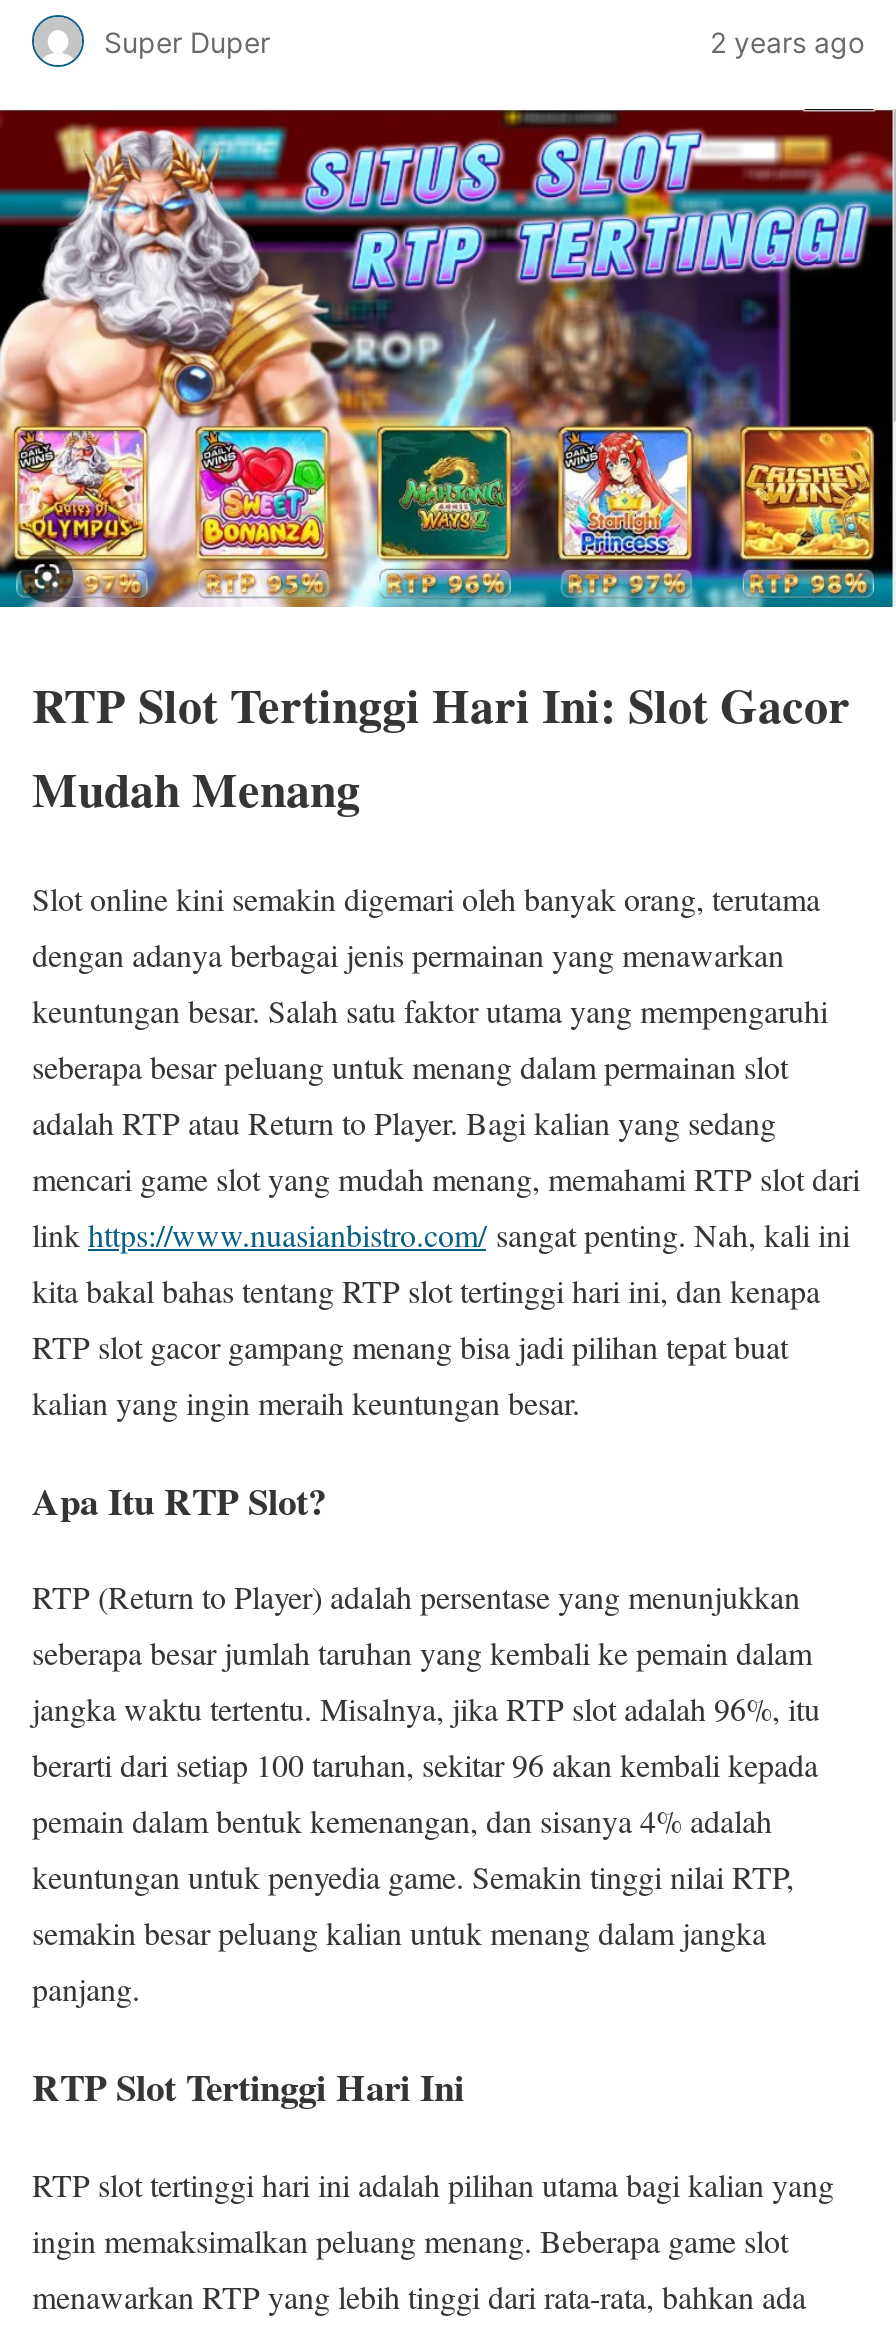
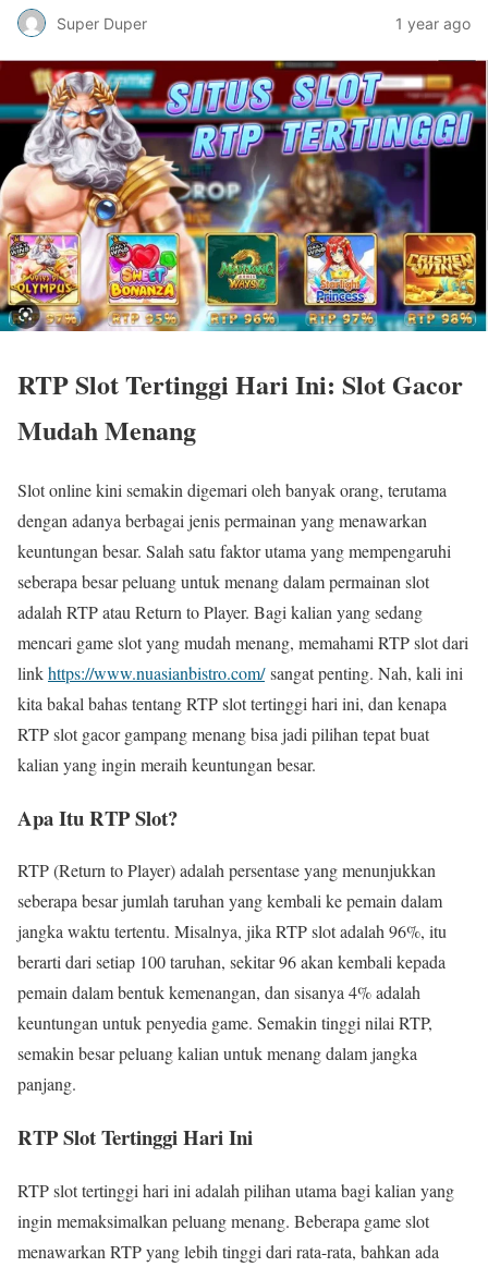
[710,24,864,58] 2 years ago -> [395,14,471,32] 1 year ago

